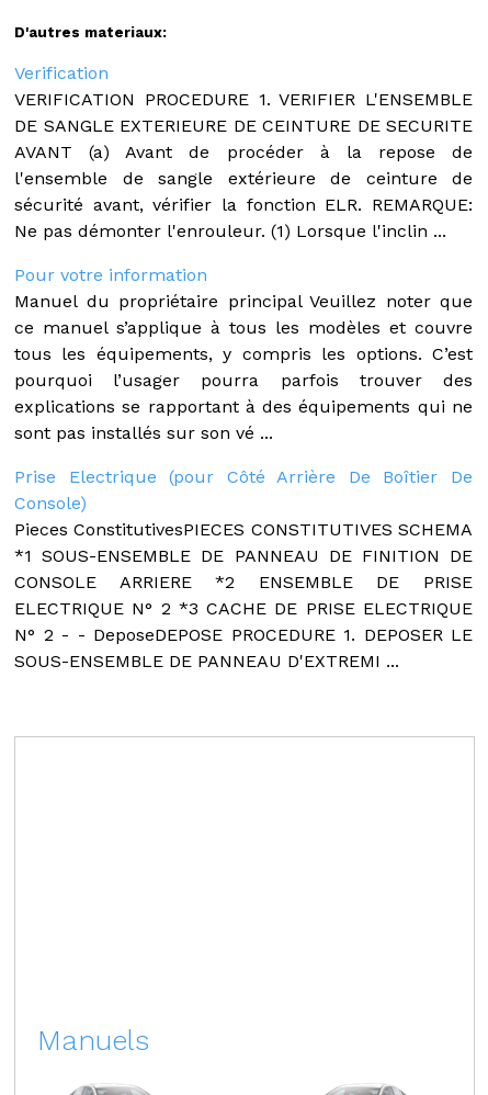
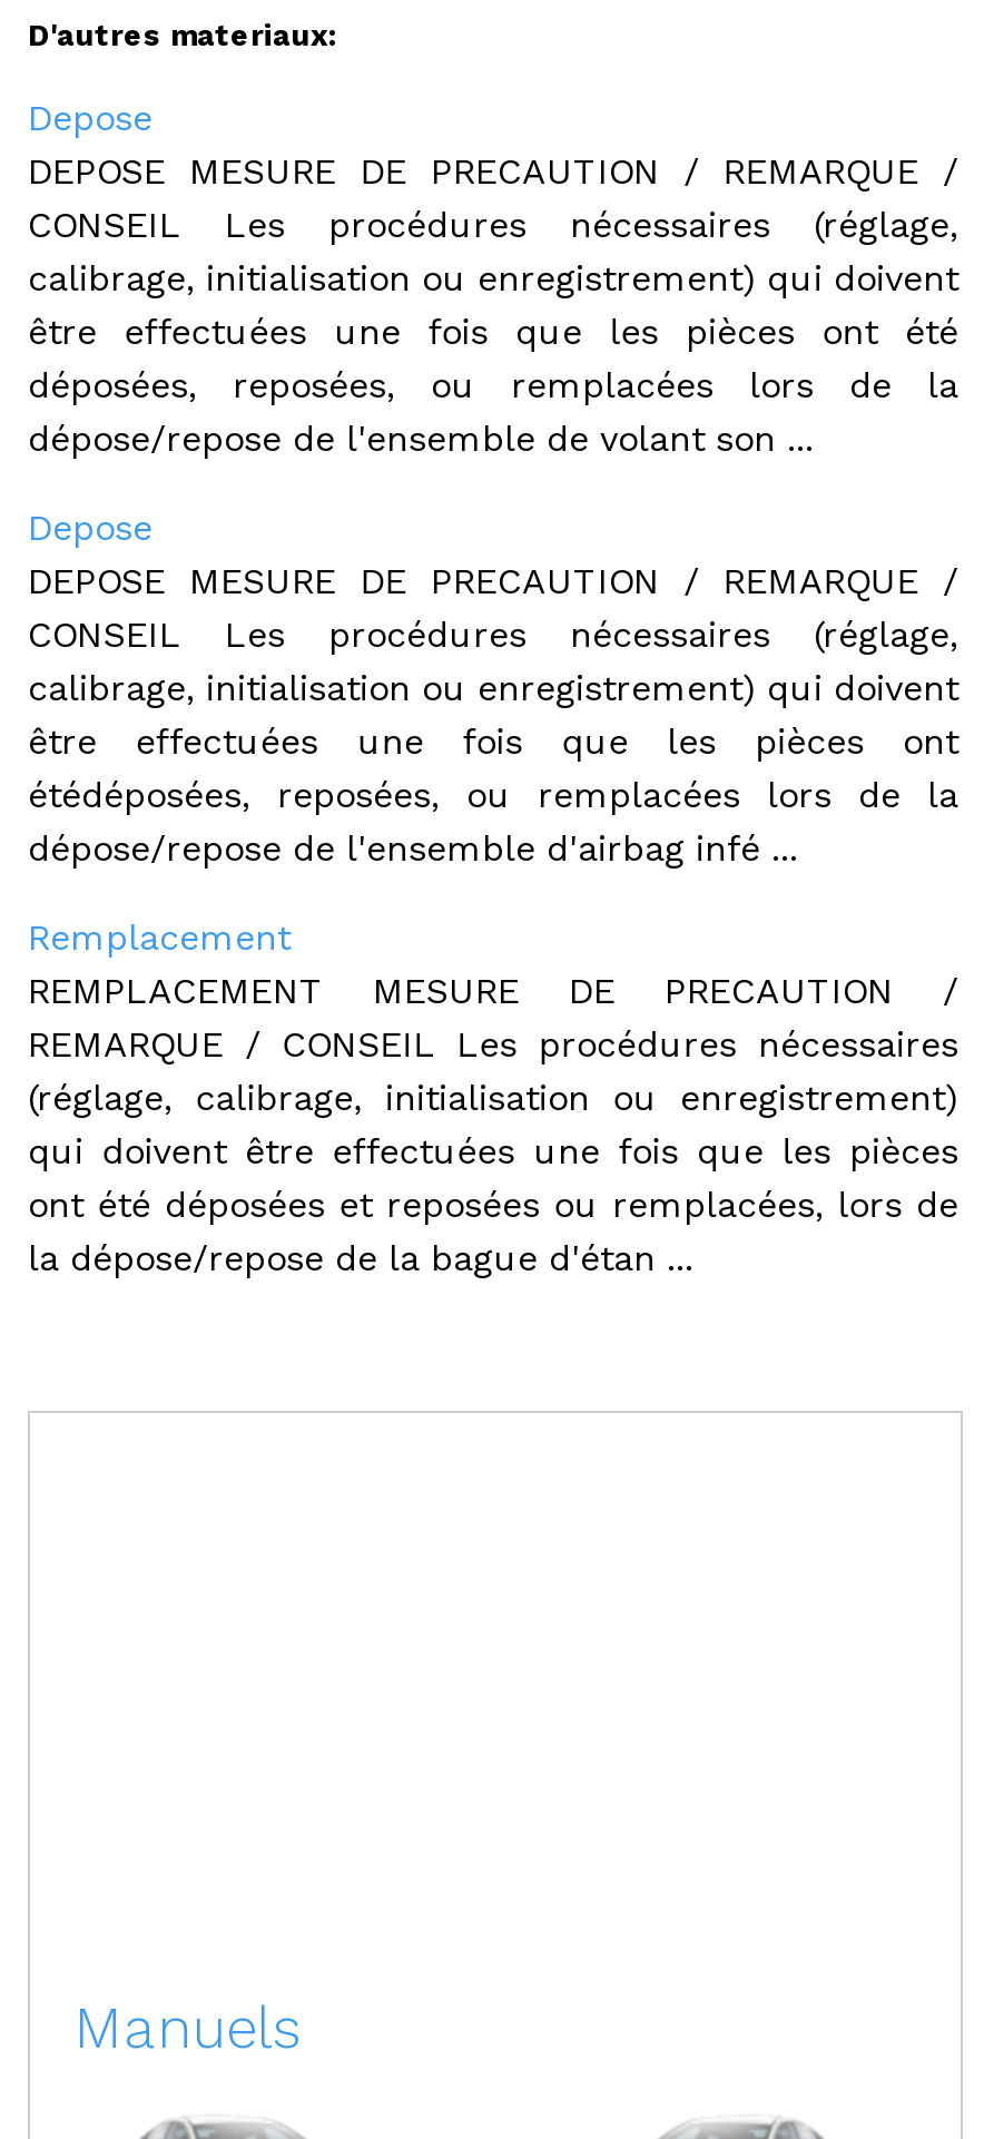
[14,62,473,241] Verification | VERIFICATION PROCEDURE 1. VERIFIER L'ENSEMBLE | DE SANGLE EXTERIEURE DE CEINTURE DE SECURITE | AVANT (a) Avant de procéder à la repose de | l'ensemble de sangle extérieure de ceinture de | sécurité avant, vérifier la fonction ELR. REMARQUE: | Ne pas démonter l'enrouleur. (1) Lorsque l'inclin ... -> [28,96,958,459] Depose | DEPOSE MESURE DE PRECAUTION / REMARQUE / | CONSEIL Les procédures nécessaires (réglage, | calibrage, initialisation ou enregistrement) qui doivent | être effectuées une fois que les pièces ont été | déposées, reposées, ou remplacées lors de la | dépose/repose de l'ensemble de volant son ...
[14,264,473,443] Pour votre information | Manuel du propriétaire principal Veuillez noter que | ce manuel s’applique à tous les modèles et couvre | tous les équipements, y compris les options. C’est | pourquoi l’usager pourra parfois trouver des | explications se rapportant à des équipements qui ne | sont pas installés sur son vé ... -> [28,506,958,869] Depose | DEPOSE MESURE DE PRECAUTION / REMARQUE / | CONSEIL Les procédures nécessaires (réglage, | calibrage, initialisation ou enregistrement) qui doivent | être effectuées une fois que les pièces ont | étédéposées, reposées, ou remplacées lors de la | dépose/repose de l'ensemble d'airbag infé ...
[14,466,473,671] Prise Electrique (pour Côté Arrière De Boîtier De | Console) | Pieces ConstitutivesPIECES CONSTITUTIVES SCHEMA | *1 SOUS-ENSEMBLE DE PANNEAU DE FINITION DE | CONSOLE ARRIERE *2 ENSEMBLE DE PRISE | ELECTRIQUE N° 2 *3 CACHE DE PRISE ELECTRIQUE | N° 2 - - DeposeDEPOSE PROCEDURE 1. DEPOSER LE | SOUS-ENSEMBLE DE PANNEAU D'EXTREMI ... -> [28,916,958,1279] Remplacement | REMPLACEMENT MESURE DE PRECAUTION / | REMARQUE / CONSEIL Les procédures nécessaires | (réglage, calibrage, initialisation ou enregistrement) | qui doivent être effectuées une fois que les pièces | ont été déposées et reposées ou remplacées, lors de | la dépose/repose de la bague d'étan ...

